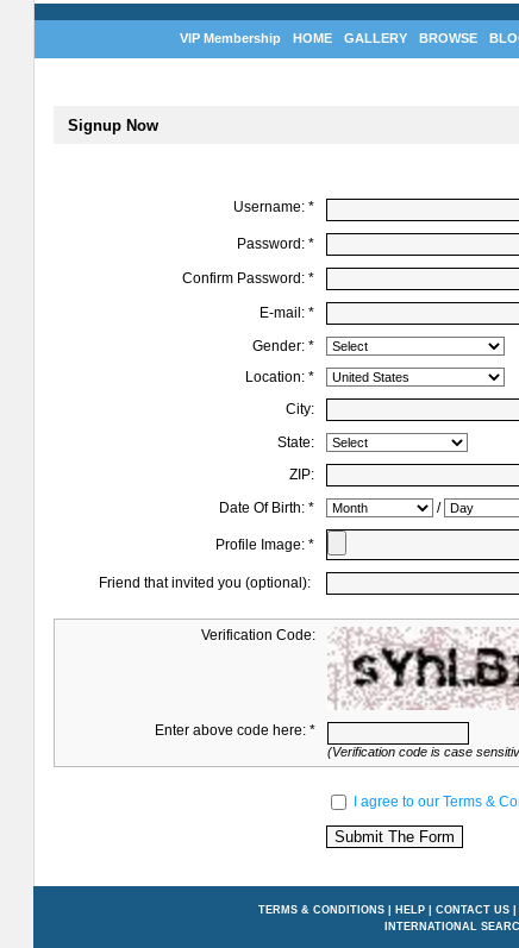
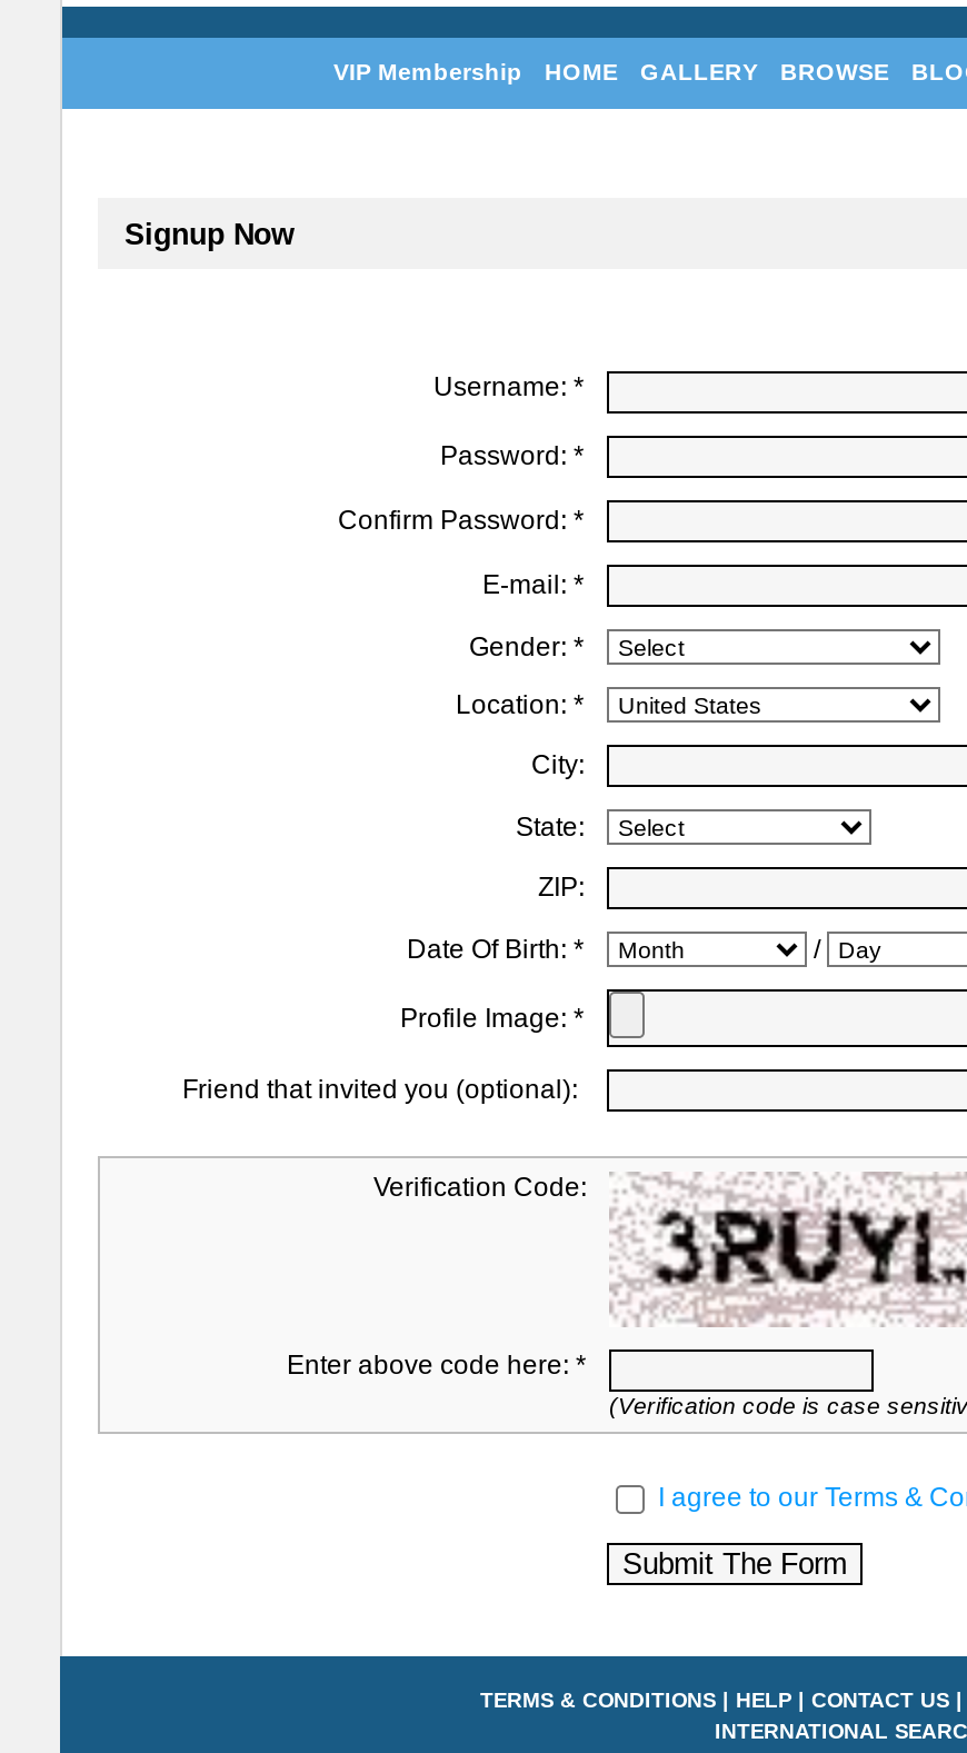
[329,628,515,710] [image] -> [609,1172,960,1327] [image]

